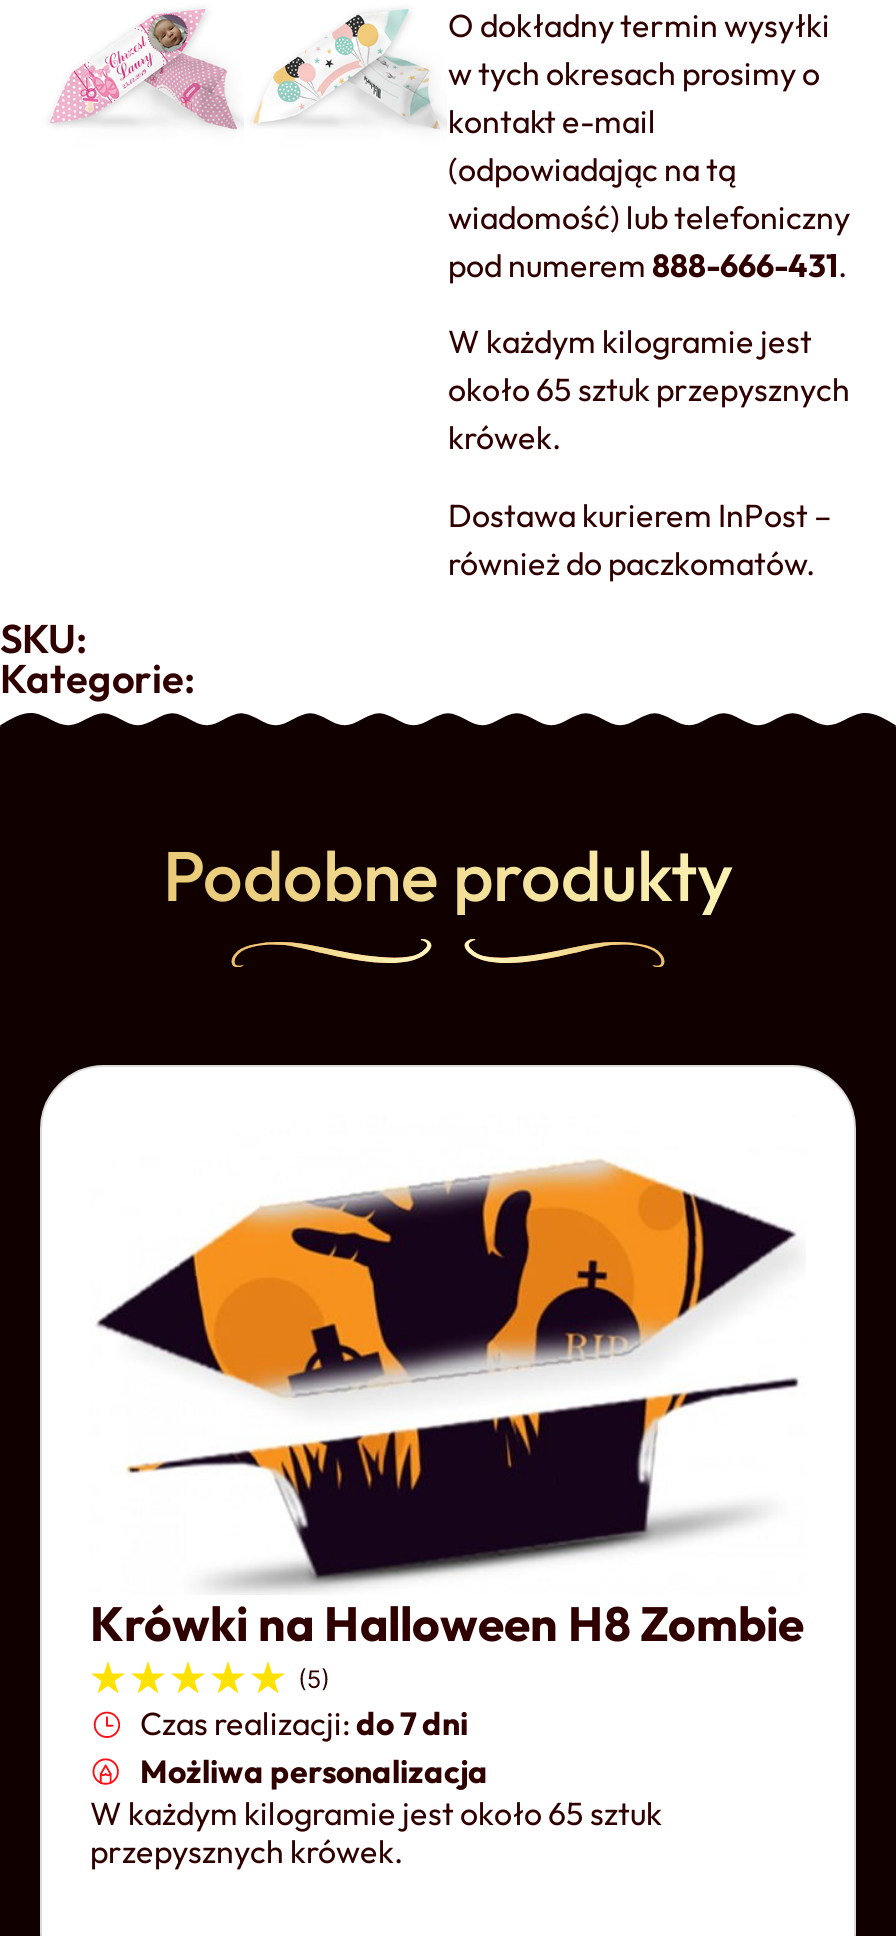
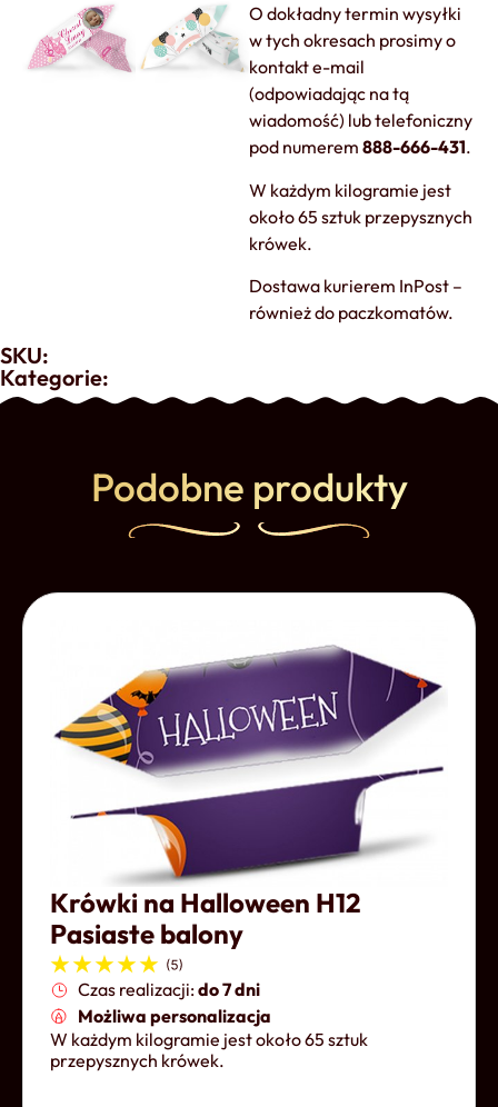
[90,1164,804,1653] [image] | Krówki na Halloween H8 Zombie -> [50,647,440,950] [image] | Krówki na Halloween H12 | Pasiaste balony

